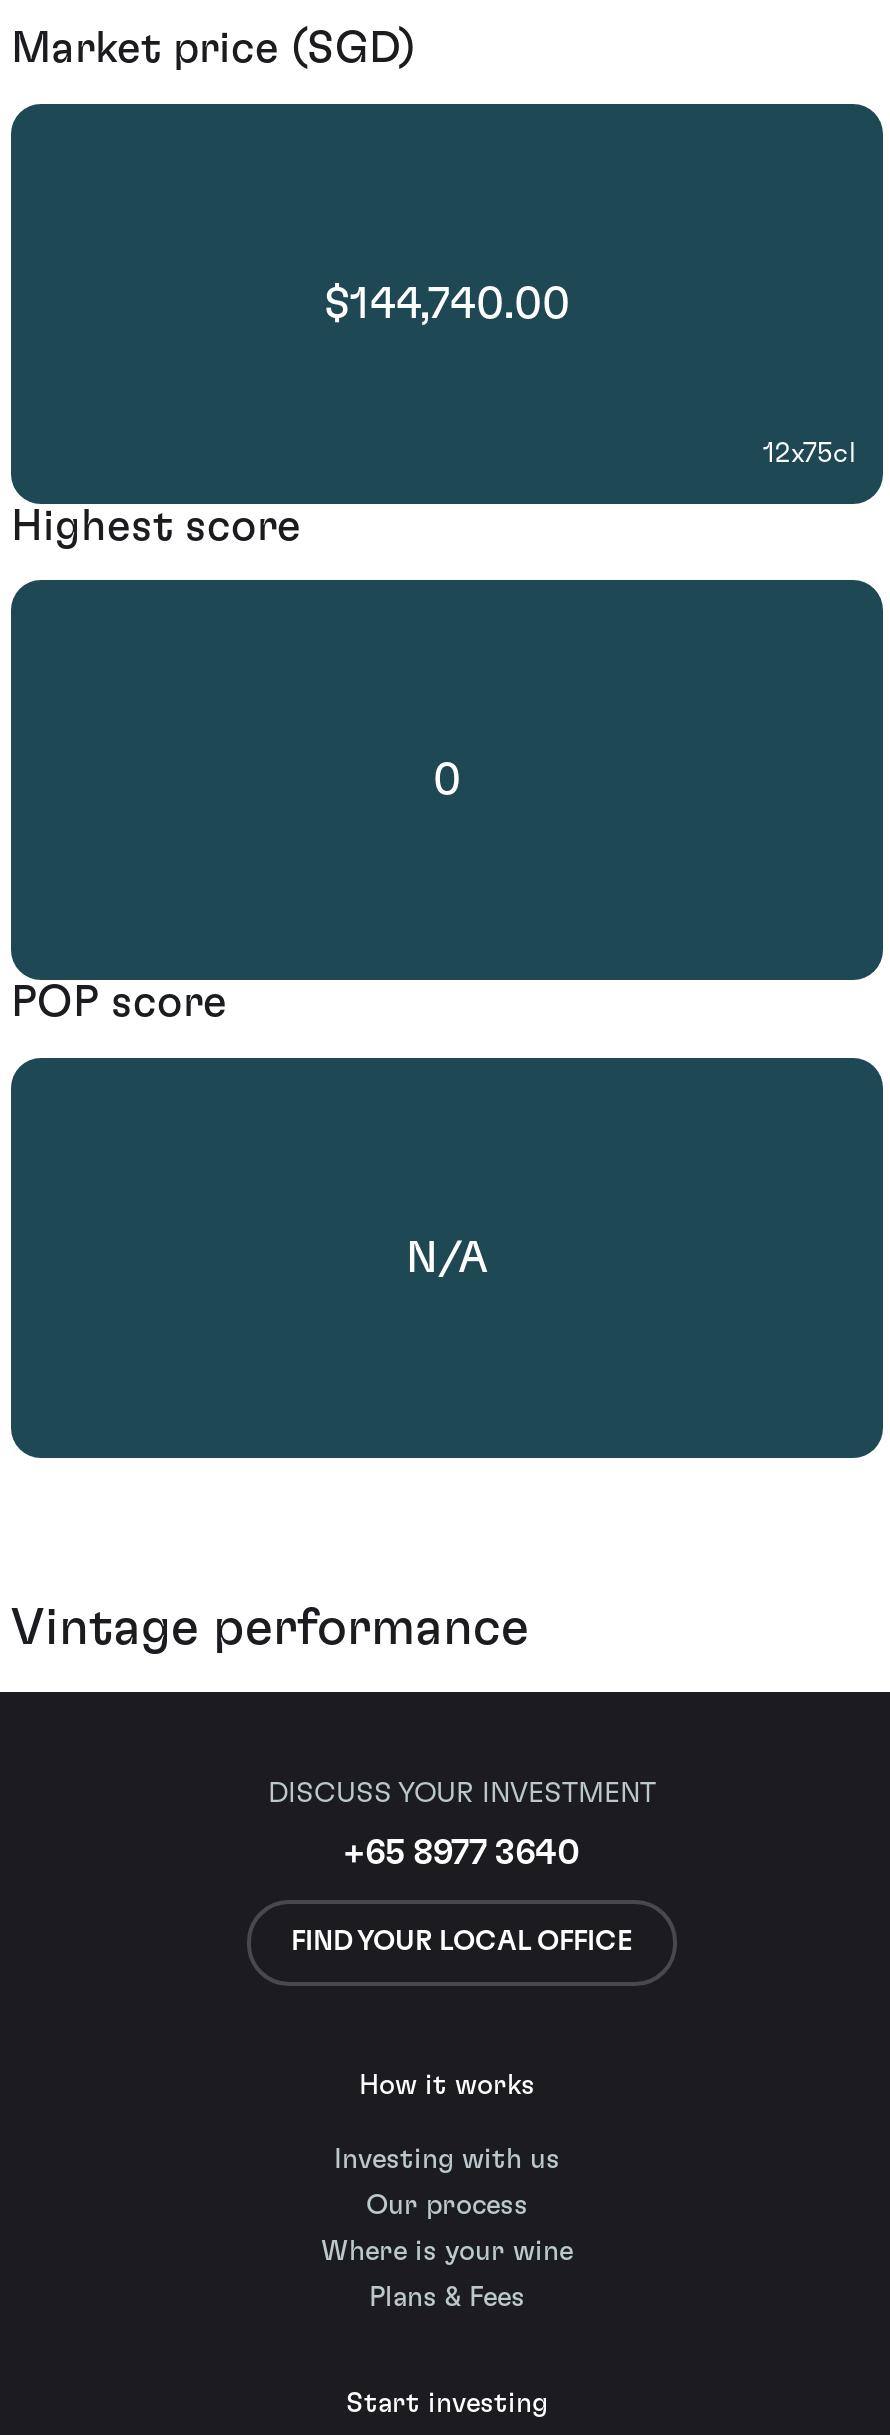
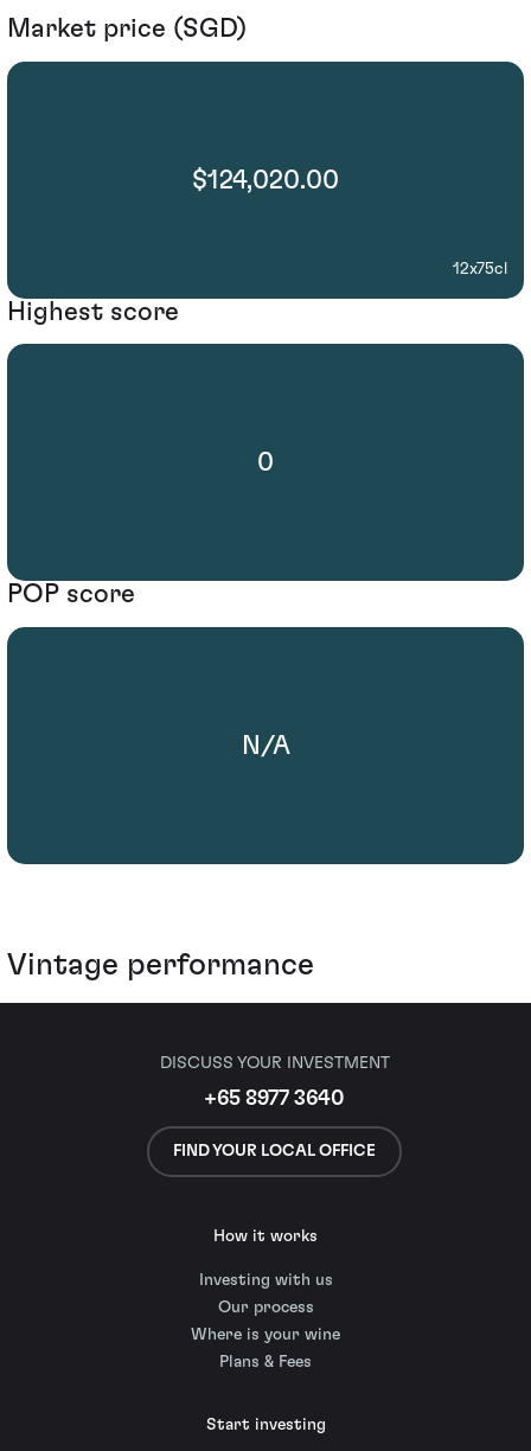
[324,282,570,326] $144,740.00 -> [192,167,339,193] $124,020.00

